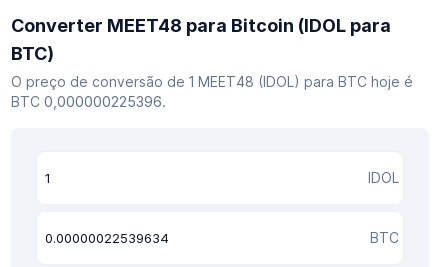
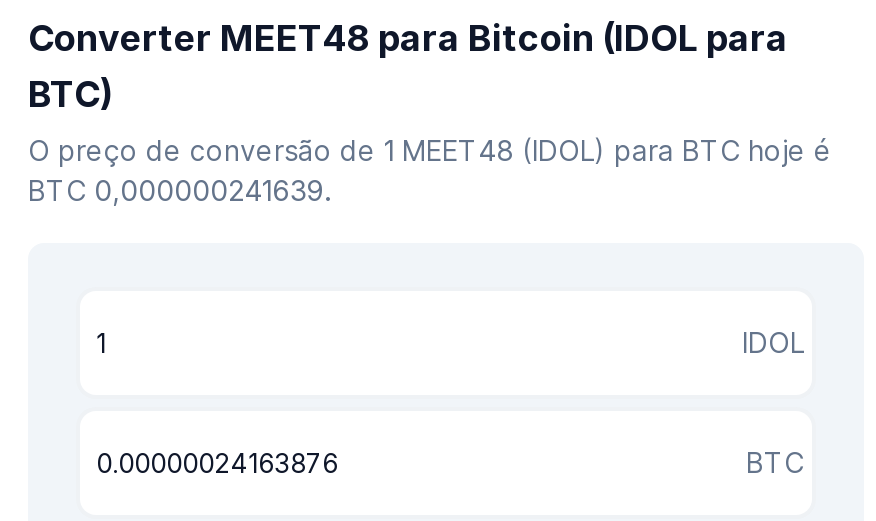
[11,93,166,110] BTC 0,000000225396. -> [28,173,332,207] BTC 0,000000241639.

